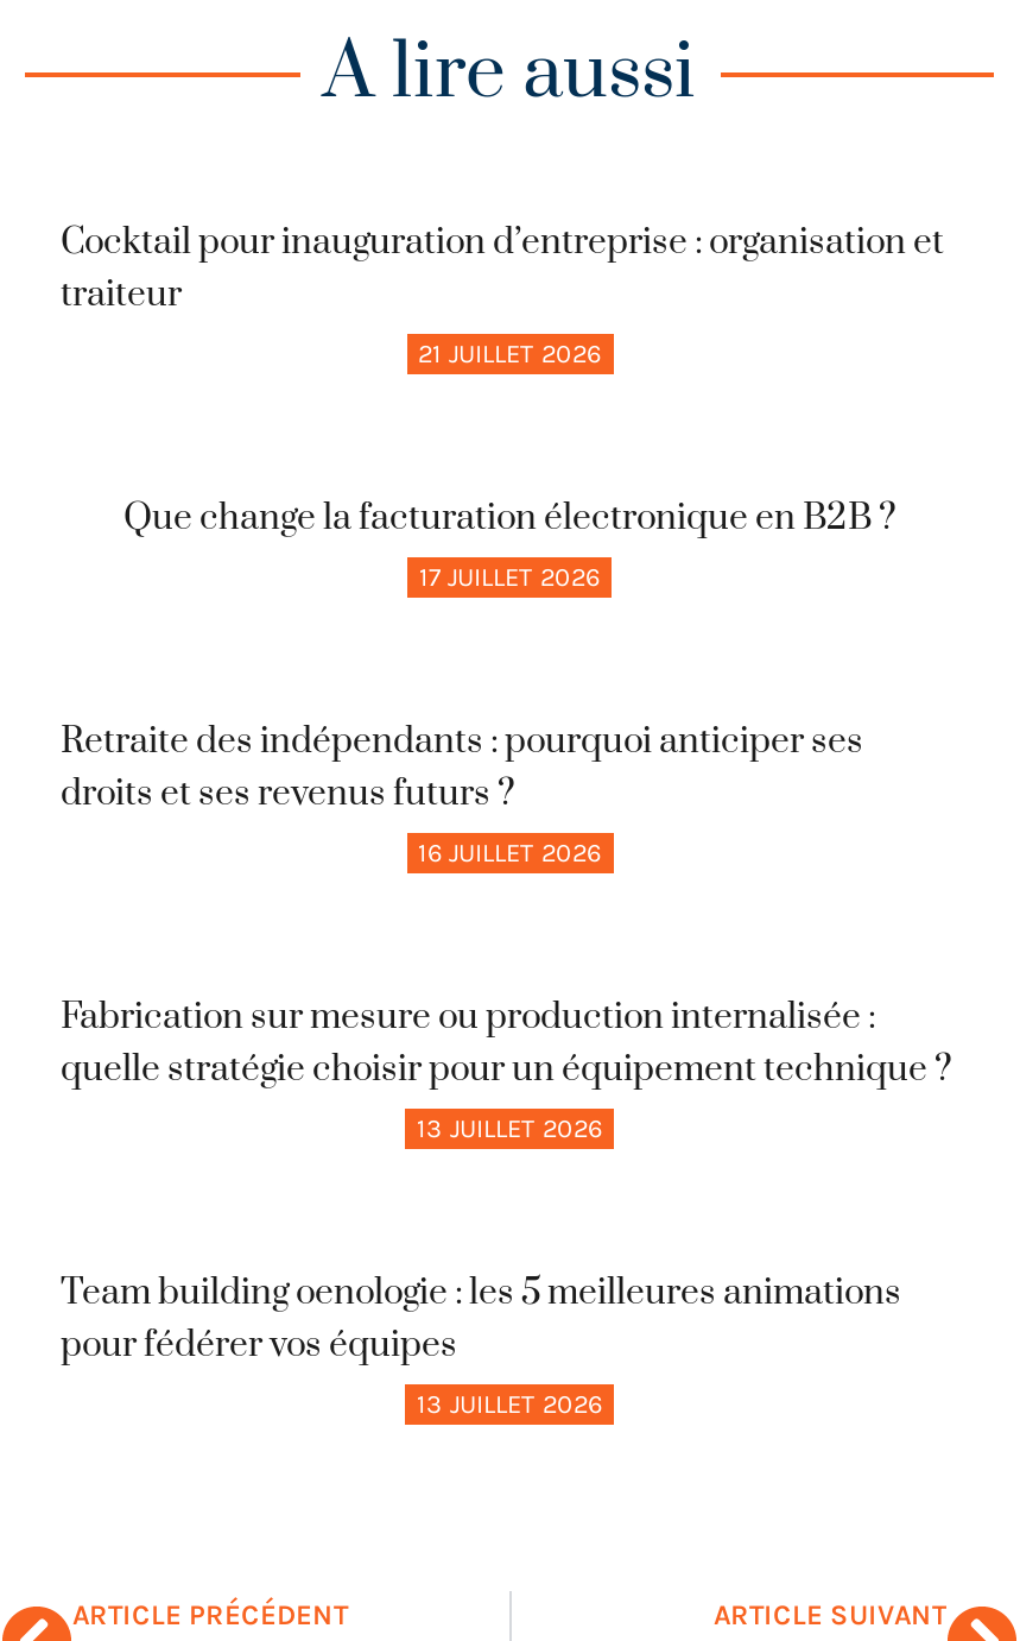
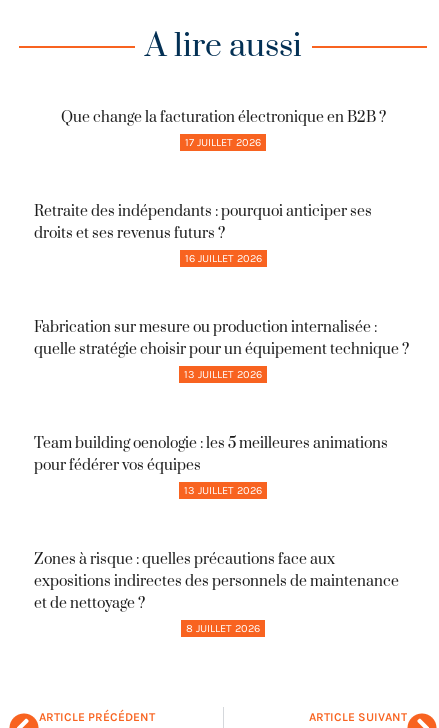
[61,220,944,369] Cocktail pour inauguration d’entreprise : organisation et | traiteur | 21 JUILLET 2026 -> none
moved [61,495,951,1420] -> [34,108,409,497]: Que change la facturation électronique en B2B ? | 17 JUILLET 2026 | Retraite des indépendants : pourquoi anticiper ses | ... | pour fédérer vos équipes | 13 JUILLET 2026
none -> [34,550,399,635] Zones à risque : quelles précautions face aux | expositions indirectes des personnels de maintenance | et de nettoyage ? | 8 JUILLET 2026

